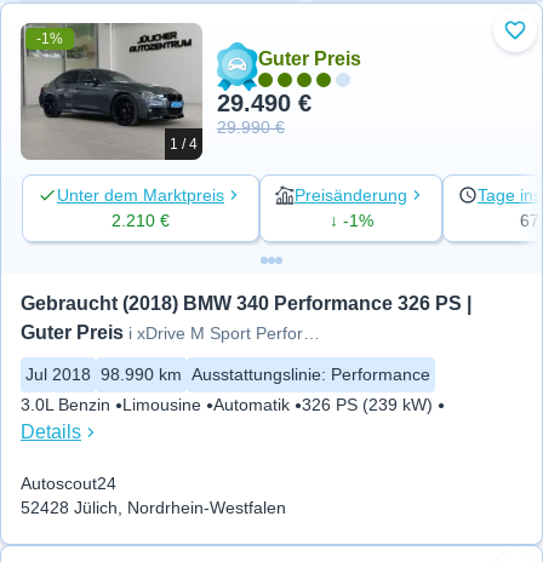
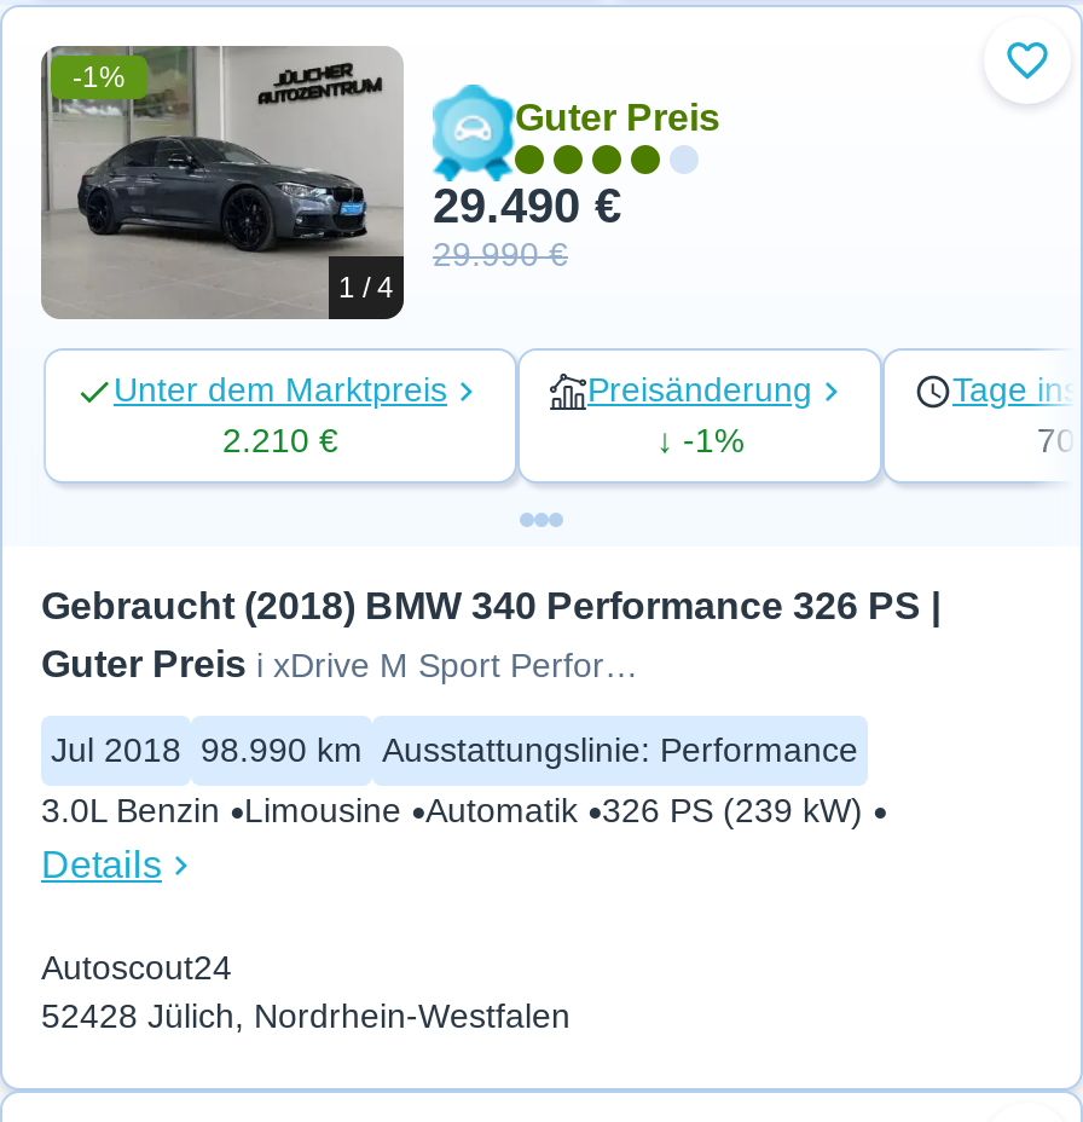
[520,211,539,230] 67 -> [1037,420,1076,459] 70

